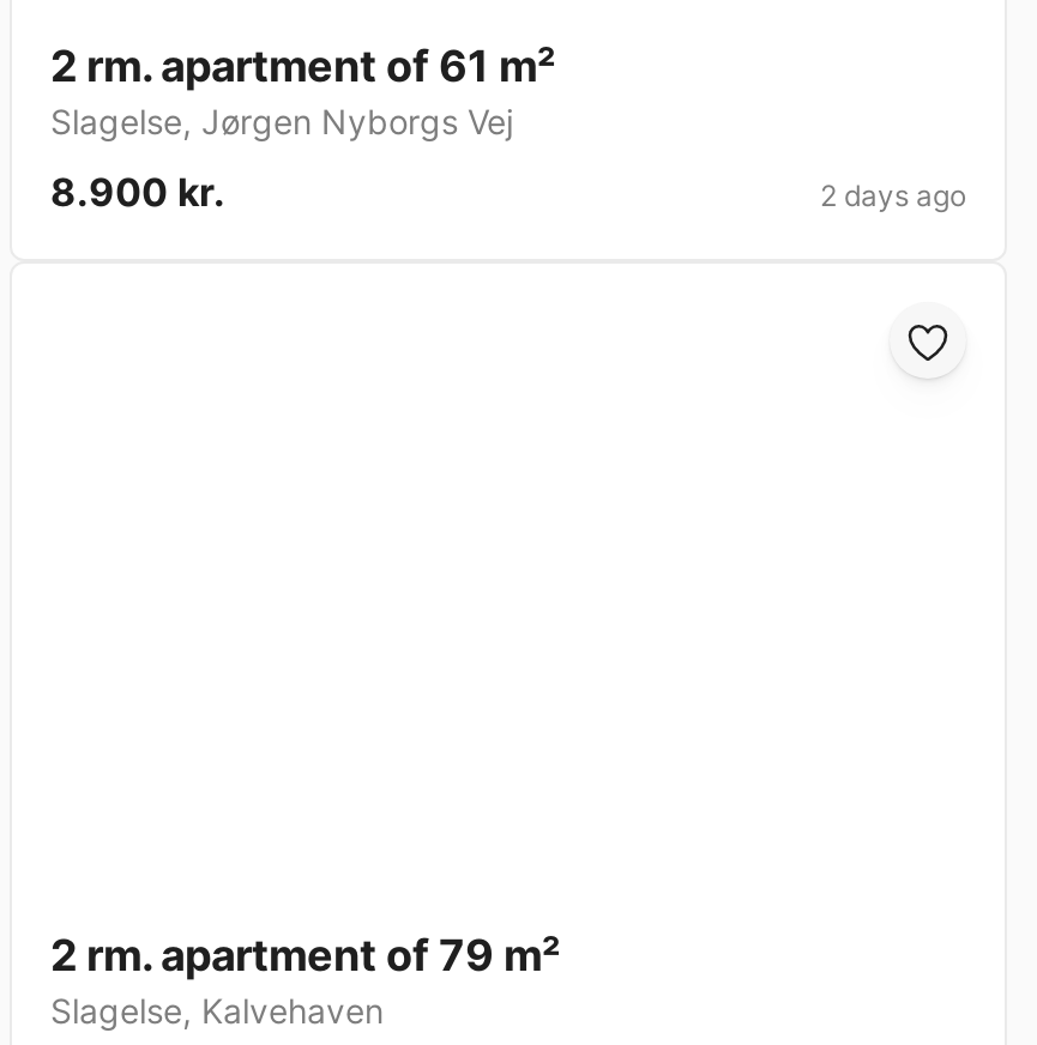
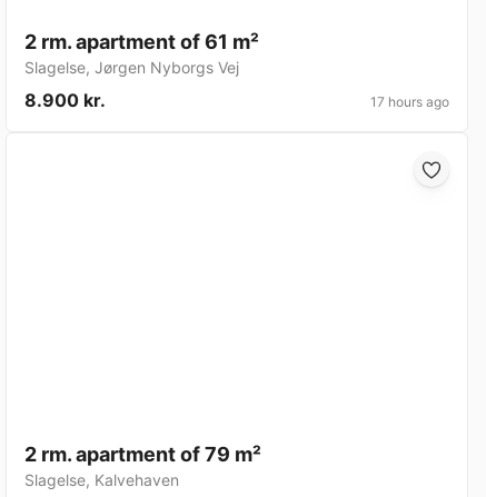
[820,178,966,214] 2 days ago -> [370,94,449,111] 17 hours ago

